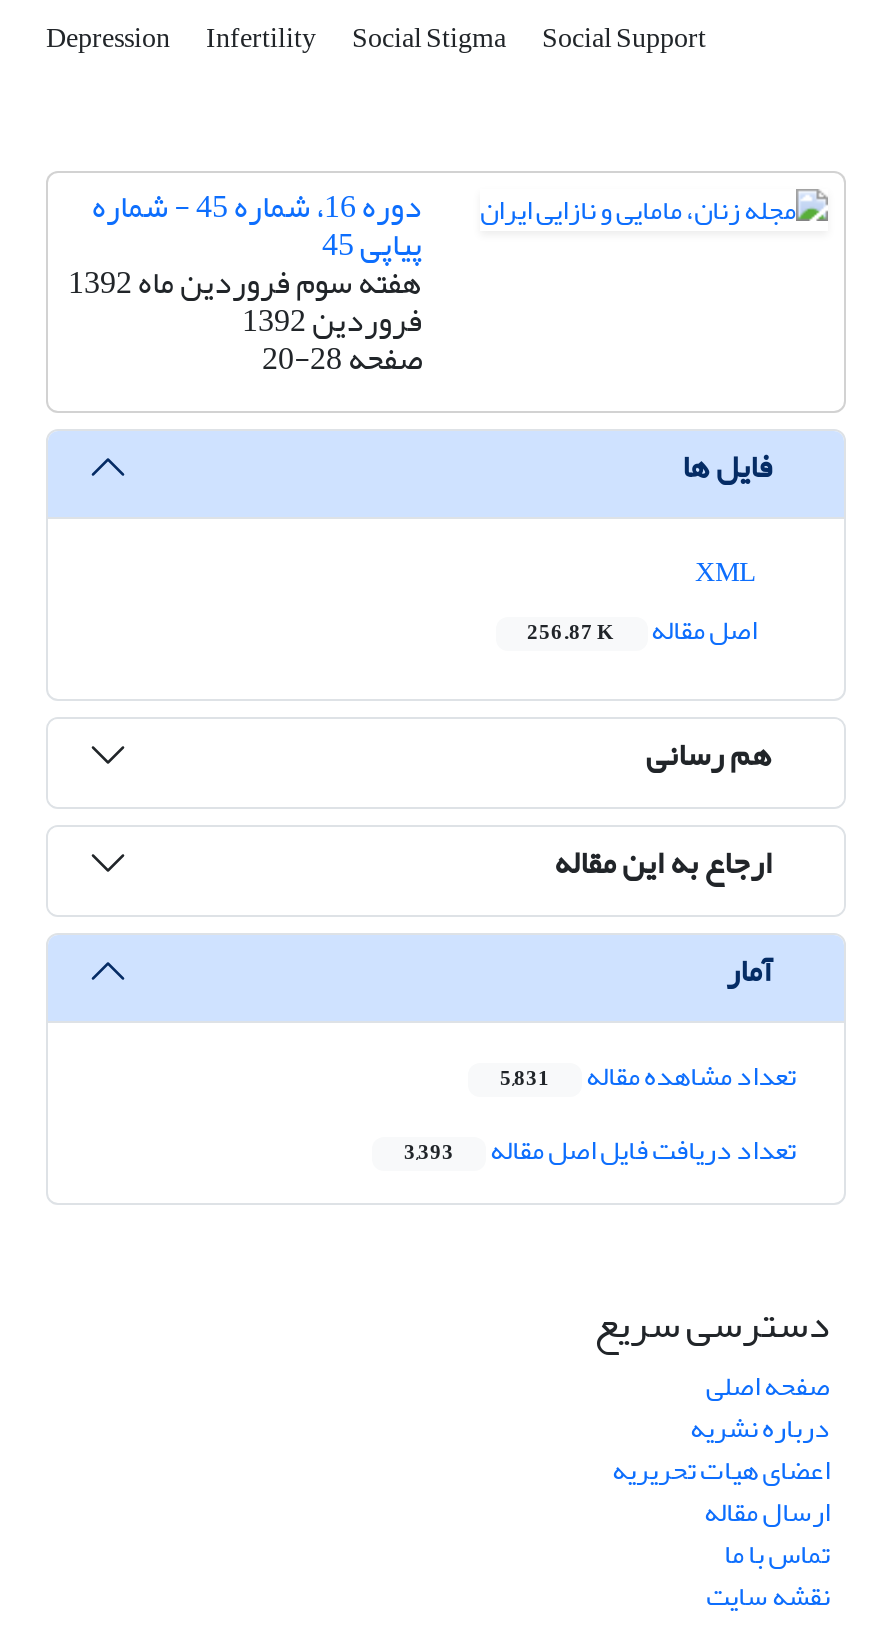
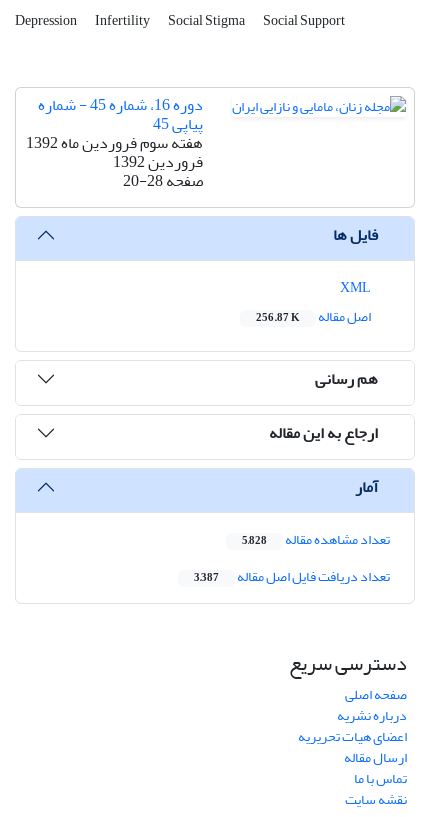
[500,1050,796,1104] تعداد مشاهده مقاله 5,831 -> [242,526,390,553] تعداد مشاهده مقاله 5,828
[404,1124,796,1178] تعداد دریافت فایل اصل مقاله 3,393 -> [194,563,390,590] تعداد دریافت فایل اصل مقاله 3,387

